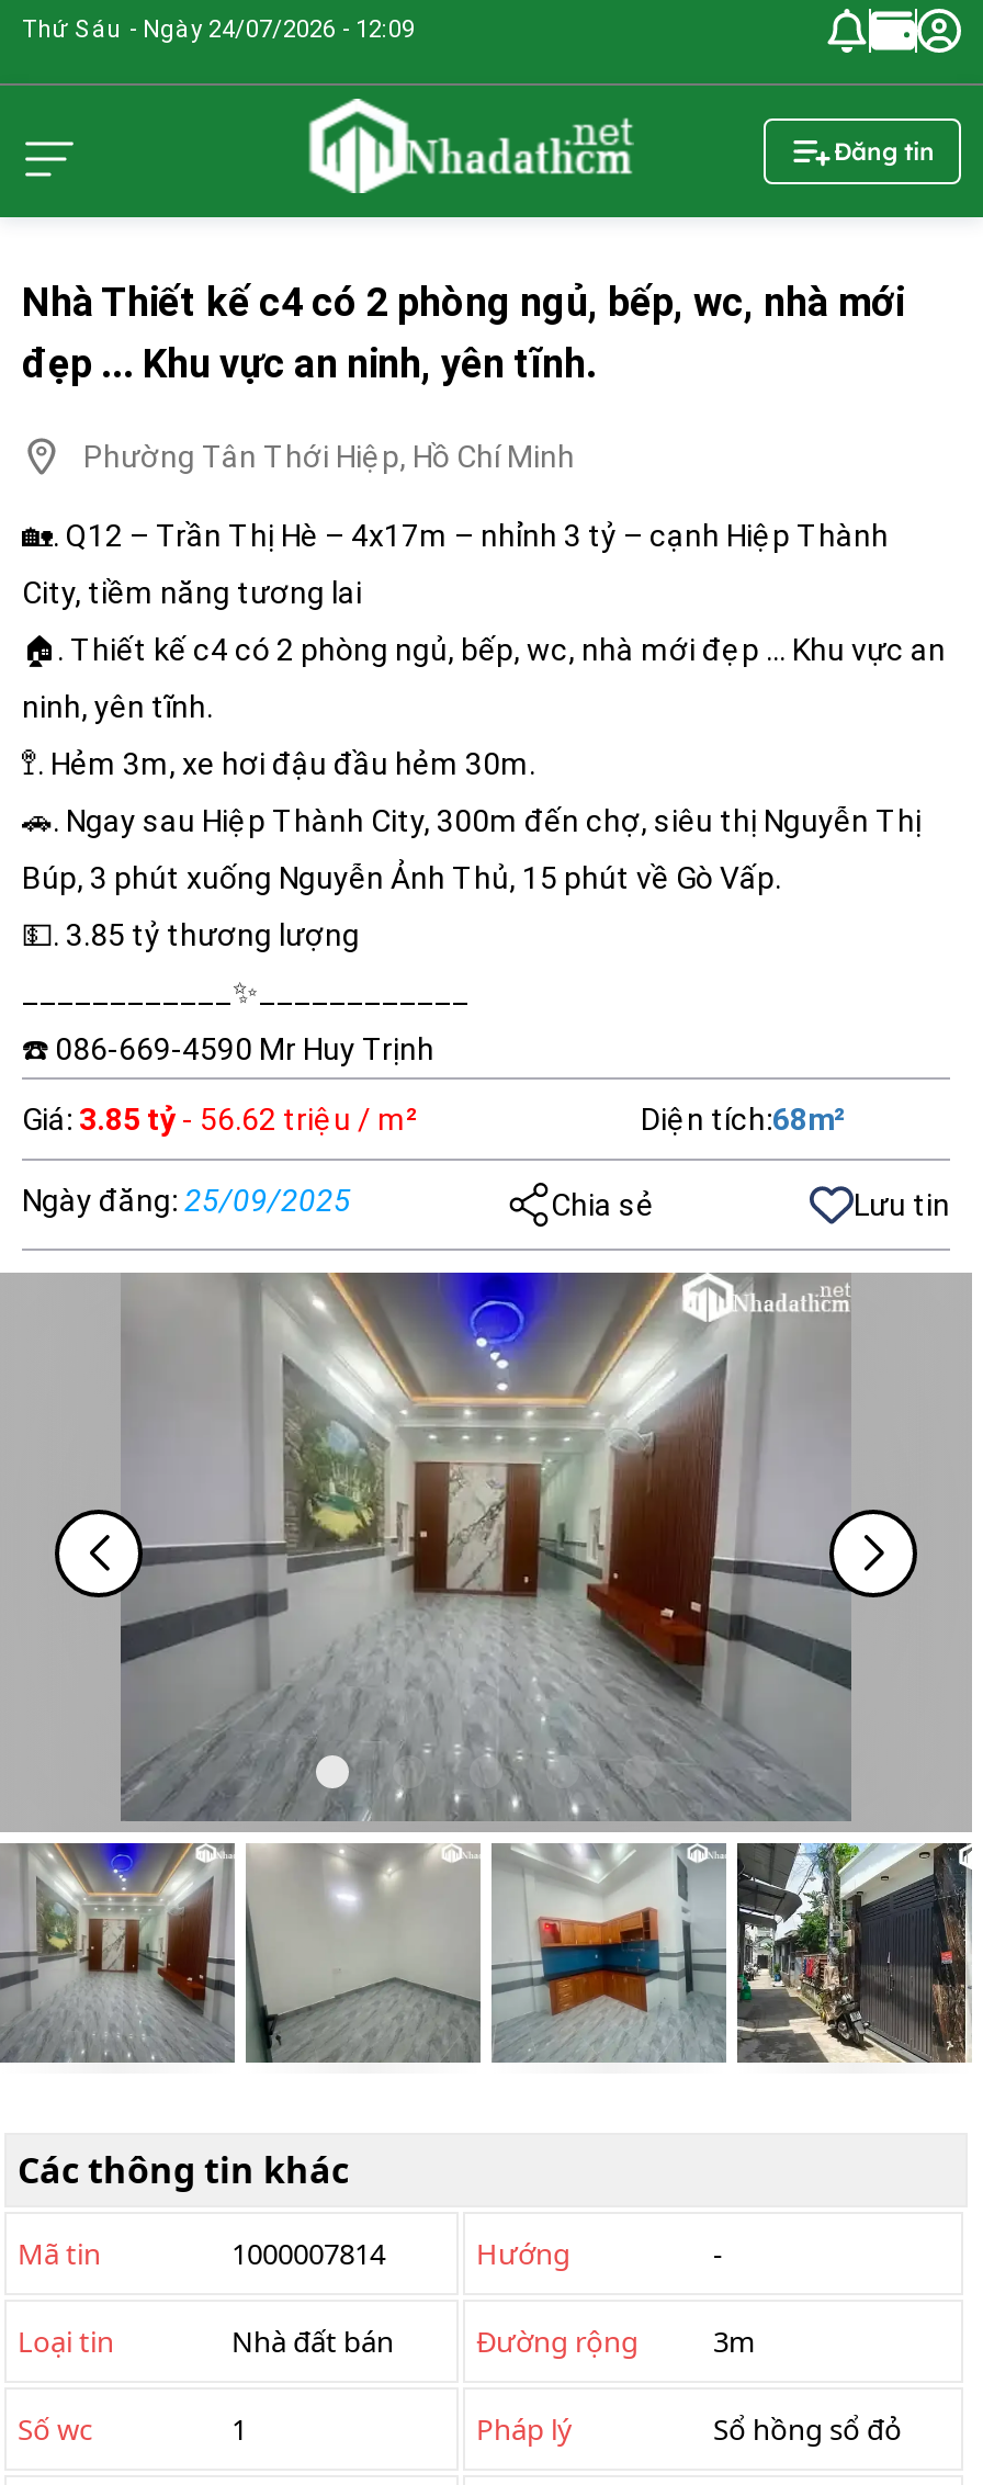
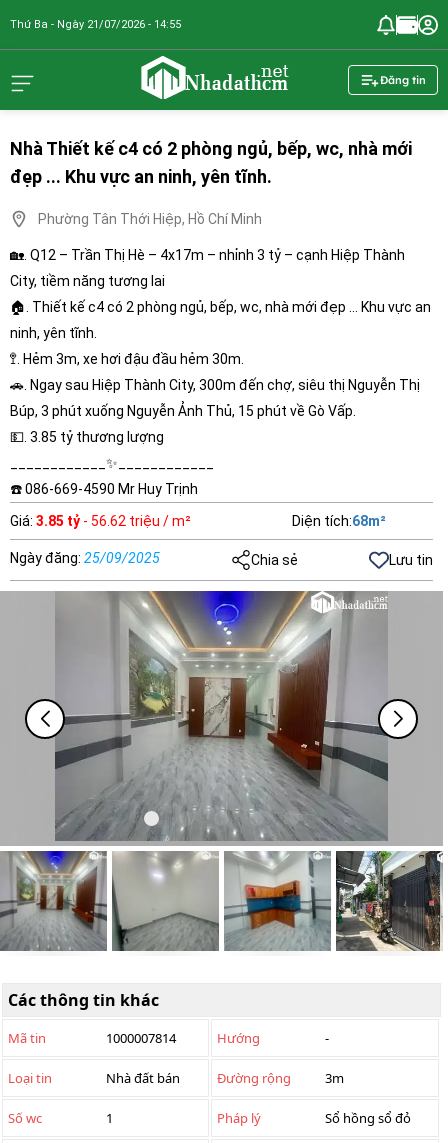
[22,15,415,44] Thứ Sáu - Ngày 24/07/2026 - 12:09 -> [10,18,181,31] Thứ Ba - Ngày 21/07/2026 - 14:55

